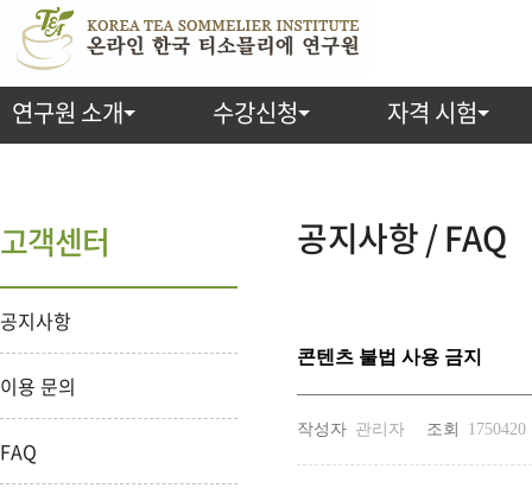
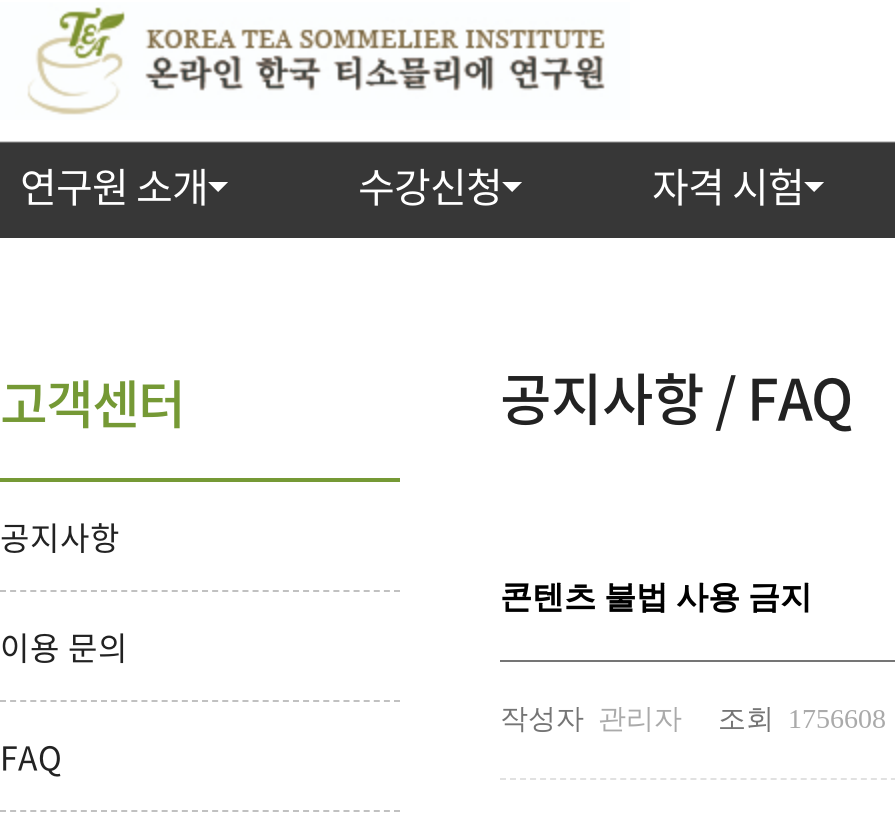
[297,420,526,438] 작성자 관리자 조회 1750420 -> [500,704,886,734] 작성자 관리자 조회 1756608

